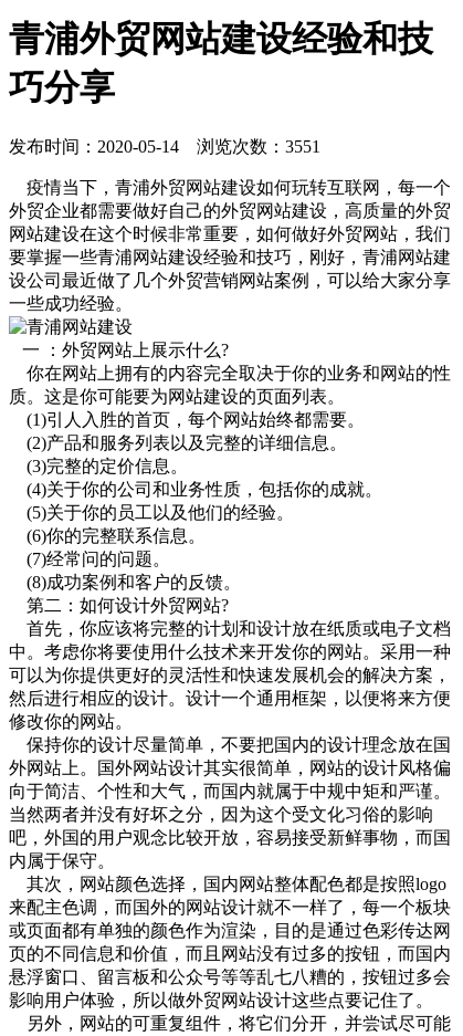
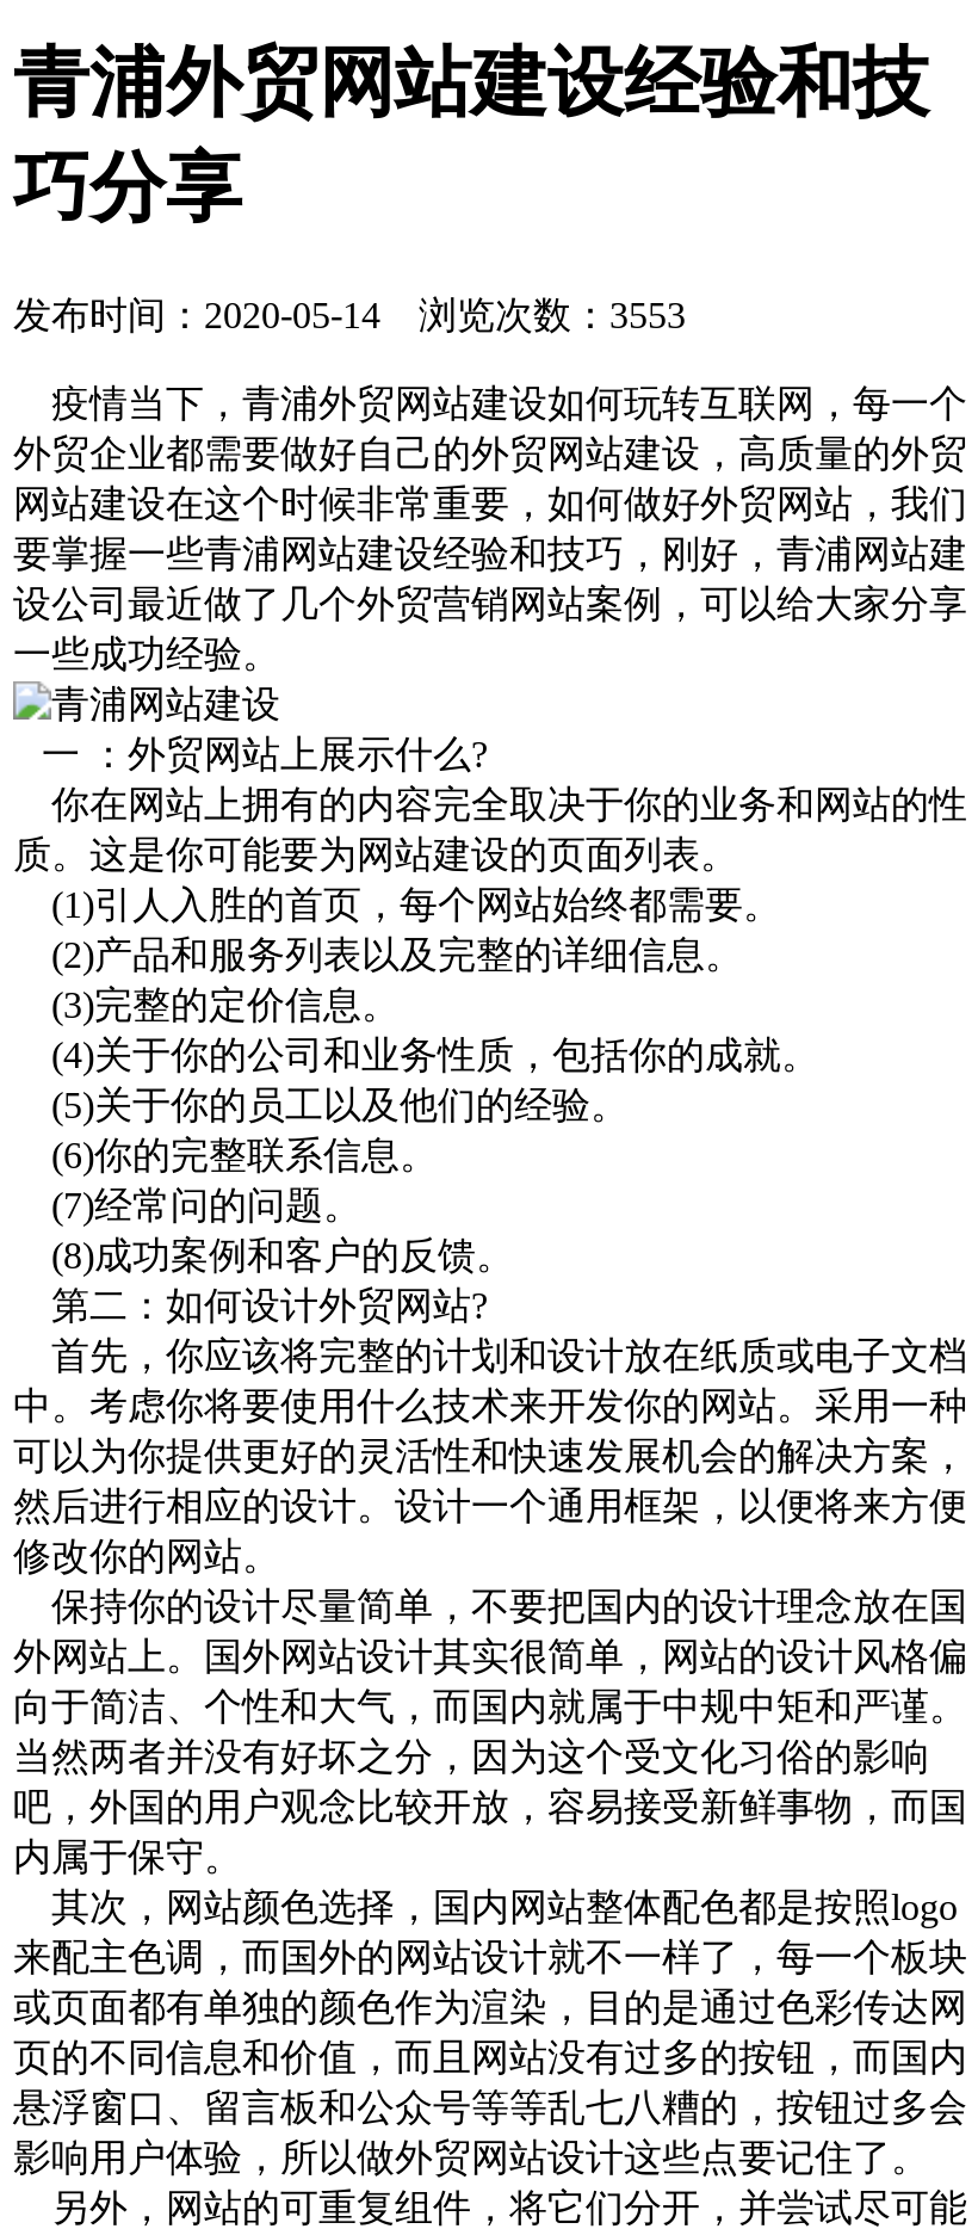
[9,137,320,156] 发布时间：2020-05-14 浏览次数：3551 -> [13,295,686,336] 发布时间：2020-05-14 浏览次数：3553

